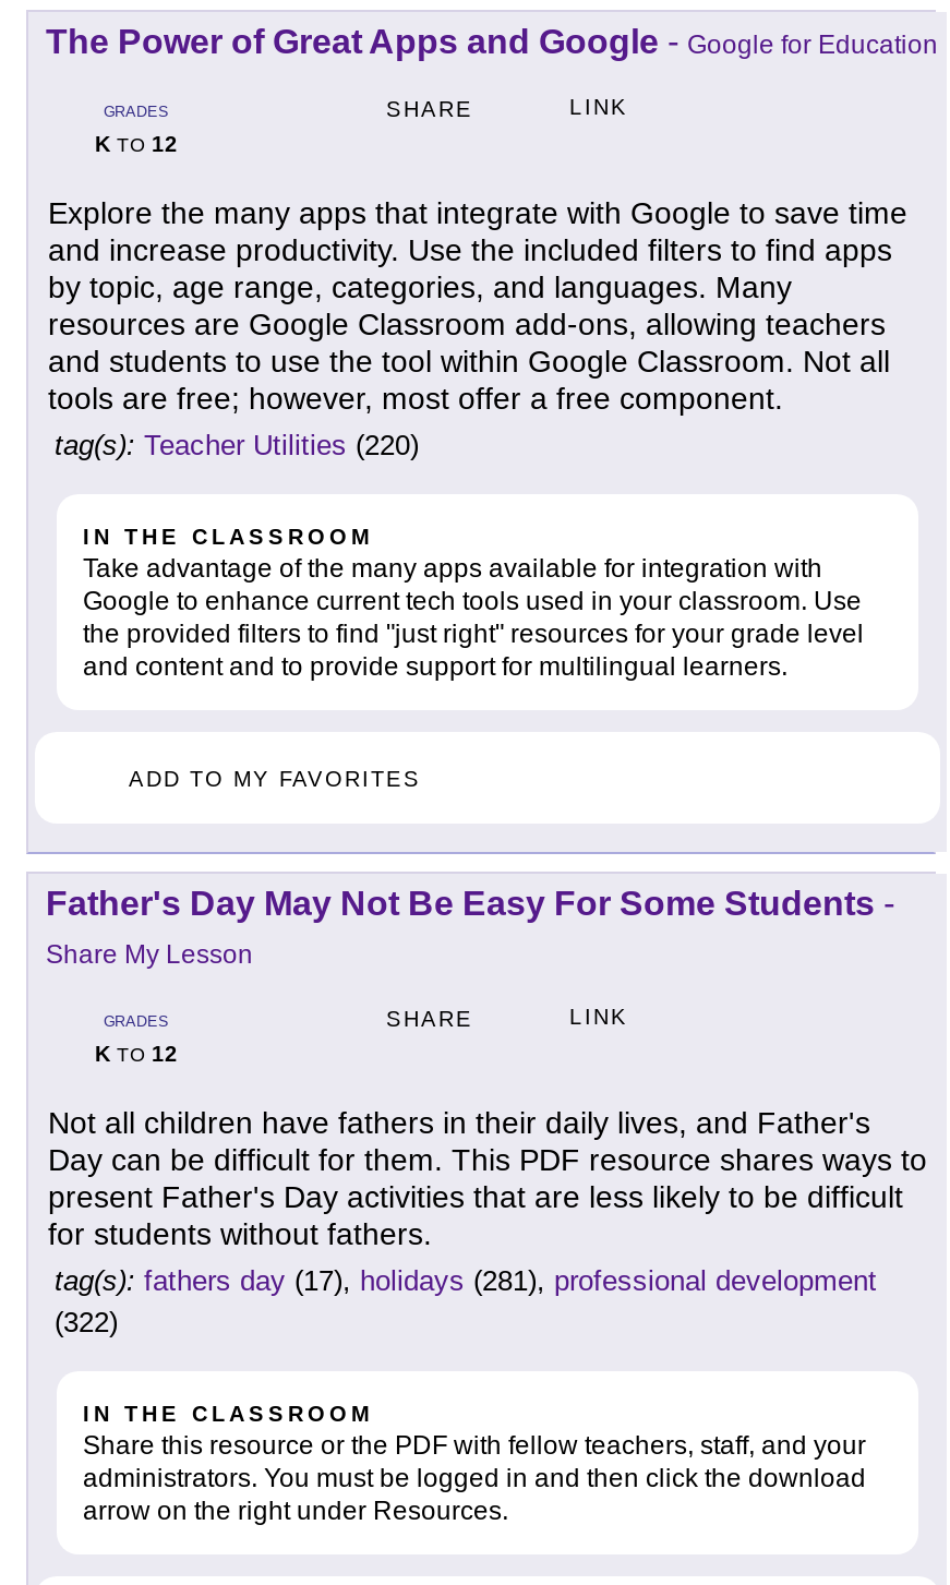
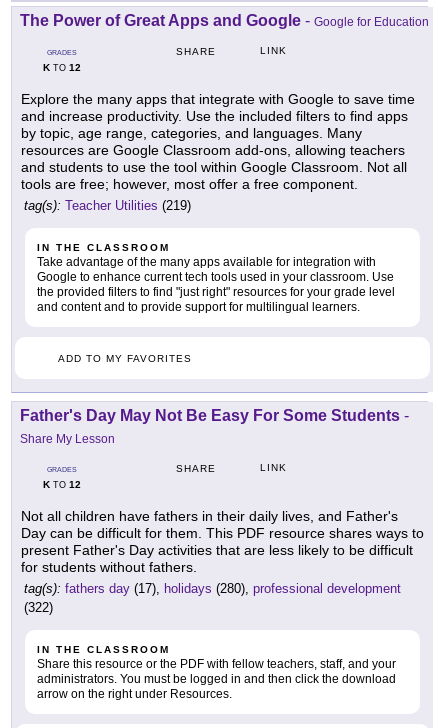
[55,429,419,462] tag(s): Teacher Utilities (220) -> [24,198,191,213] tag(s): Teacher Utilities (219)
[55,1265,877,1298] tag(s): fathers day (17), holidays (281), professional development -> [24,581,401,596] tag(s): fathers day (17), holidays (280), professional development

